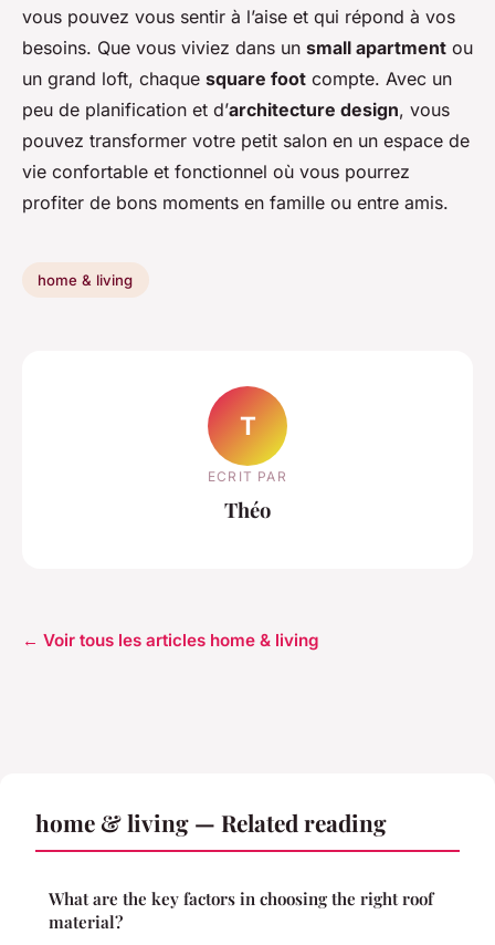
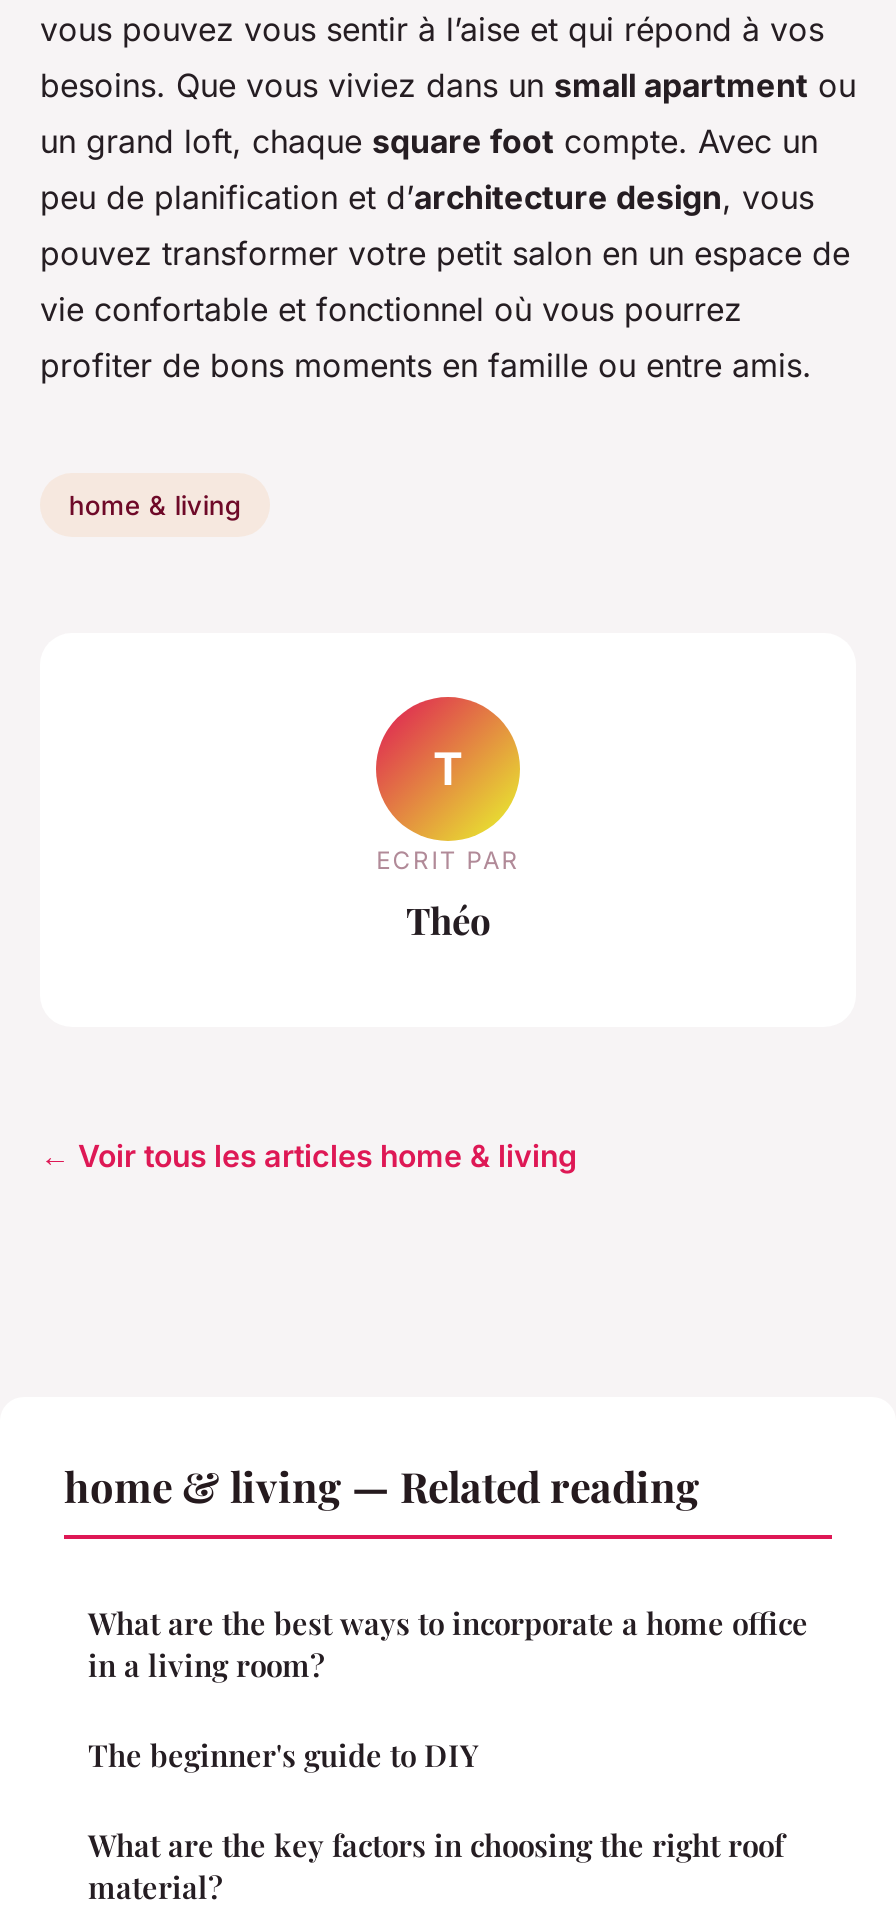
none -> [88,1603,808,1775] What are the best ways to incorporate a home office | in a living room? | The beginner's guide to DIY

